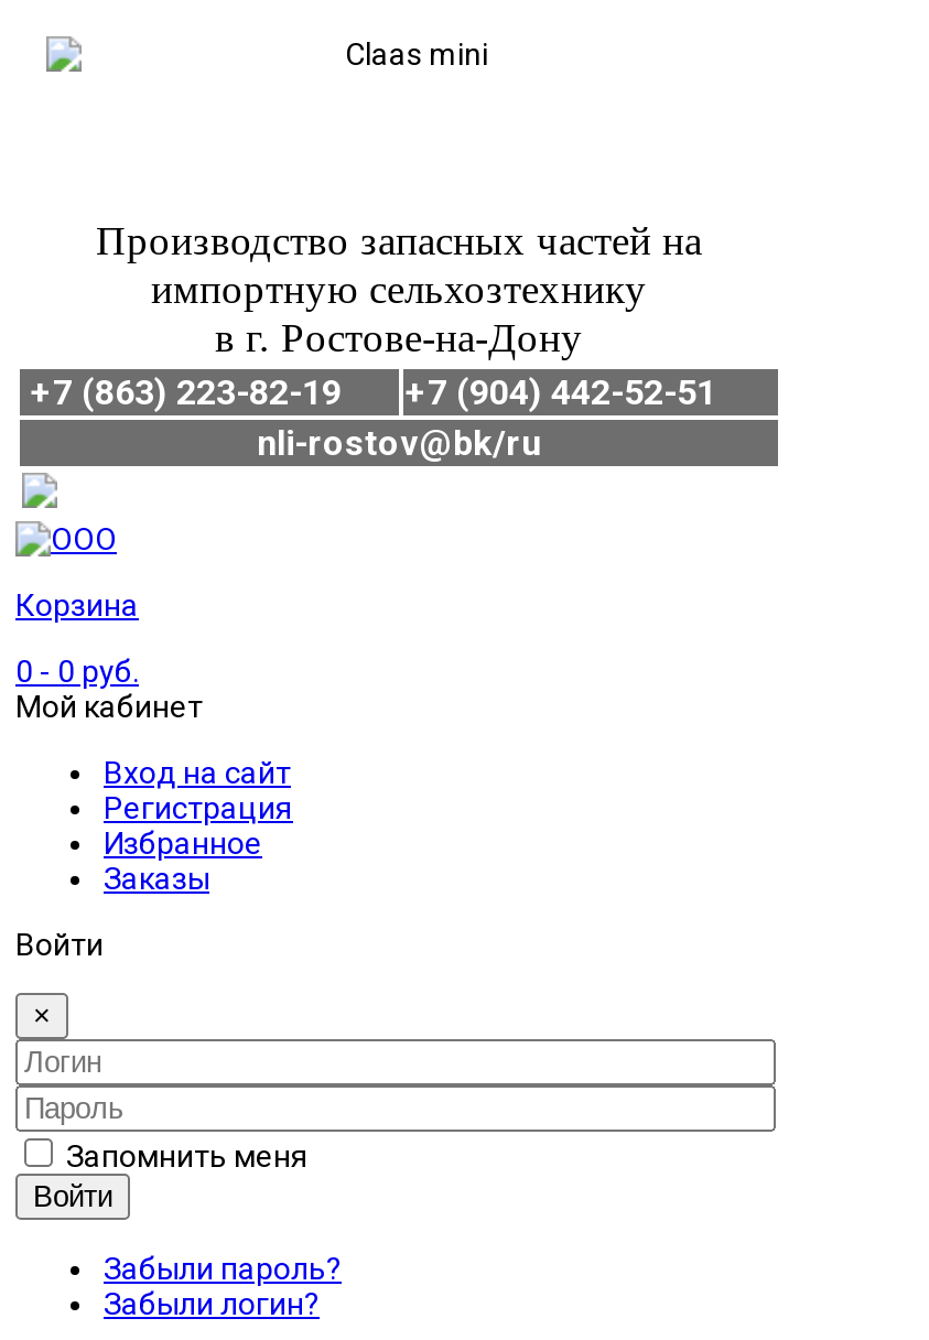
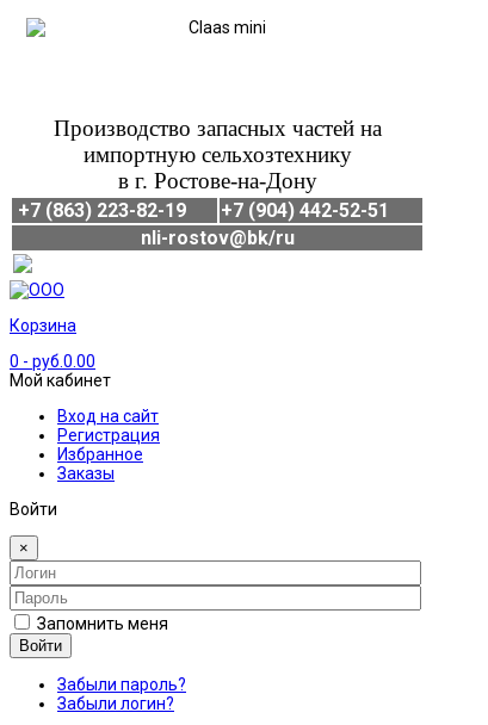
[15,653,139,689] 0 - 0 руб. -> [10,352,95,371] 0 - руб.0.00

